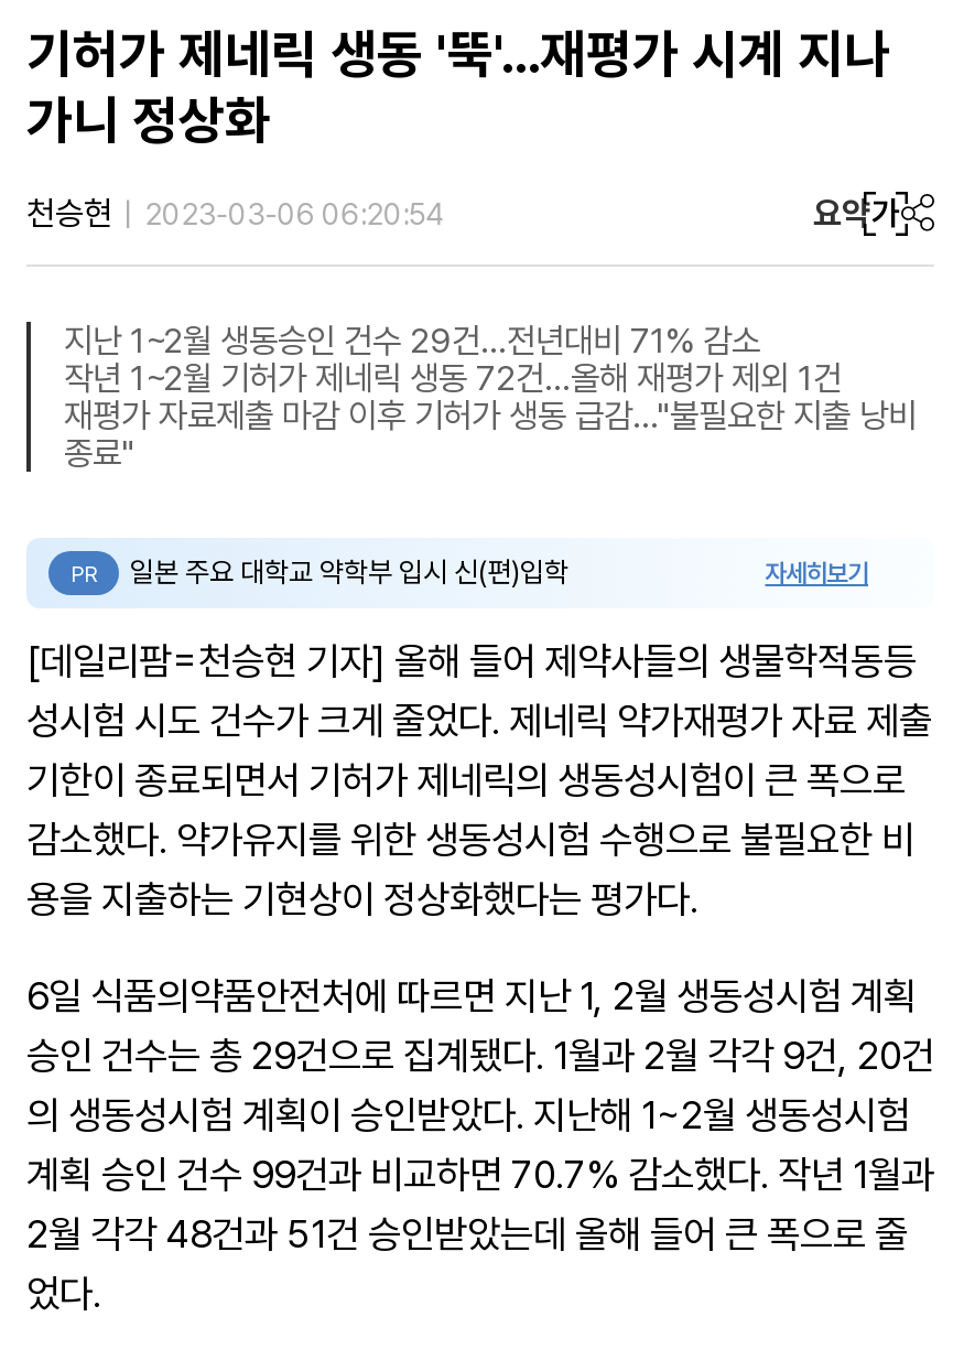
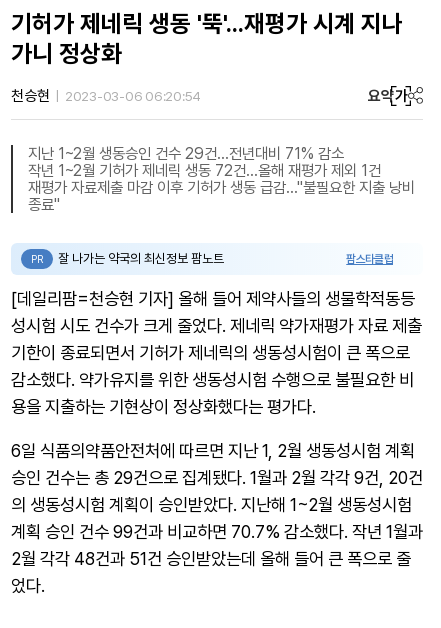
[130,555,868,588] 일본 주요 대학교 약학부 입시 신(편)입학 | 자세히보기 -> [58,251,393,266] 잘 나가는 약국의 최신정보 팜노트 | 팜스타클럽

